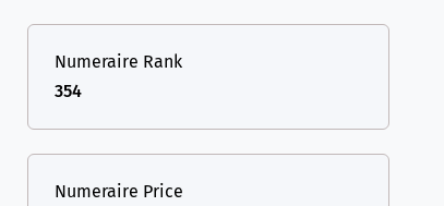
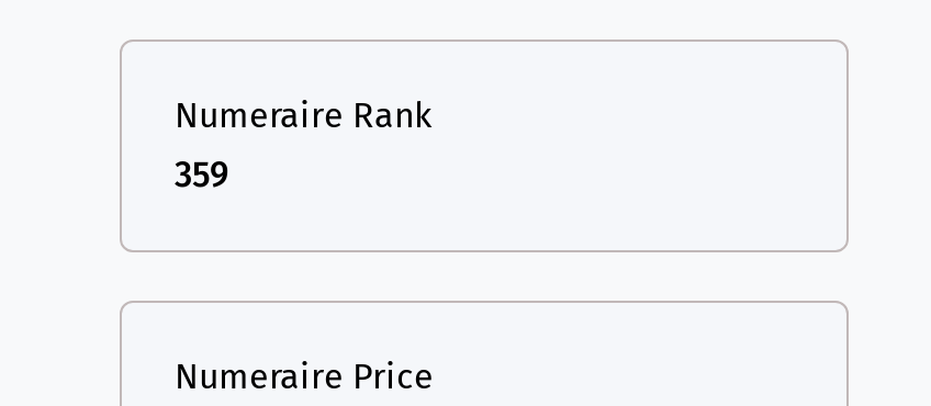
[55,80,82,101] 354 -> [175,153,229,194] 359

